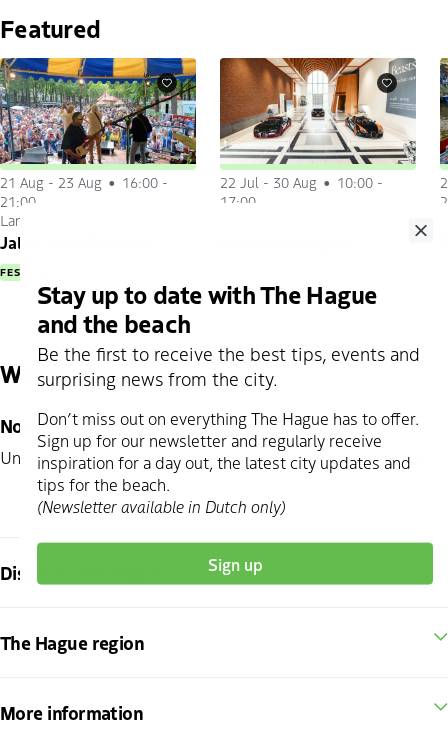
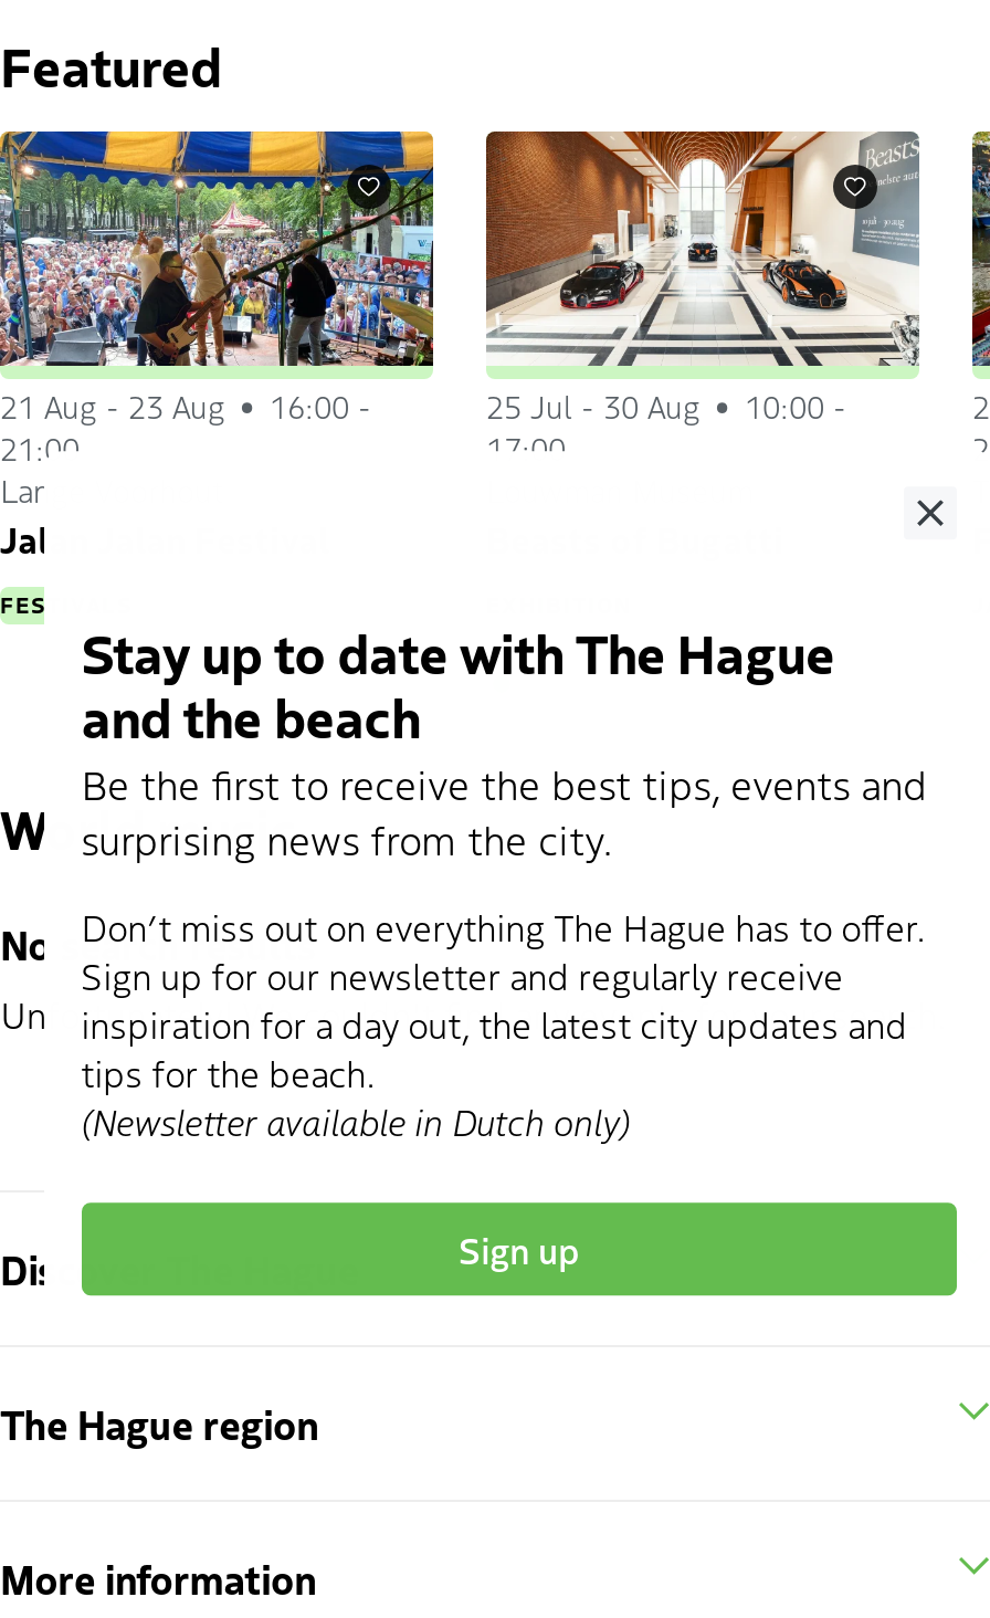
[220,172,383,192] 22 Jul - 30 Aug 10:00 - -> [486,384,846,428] 25 Jul - 30 Aug 10:00 -

